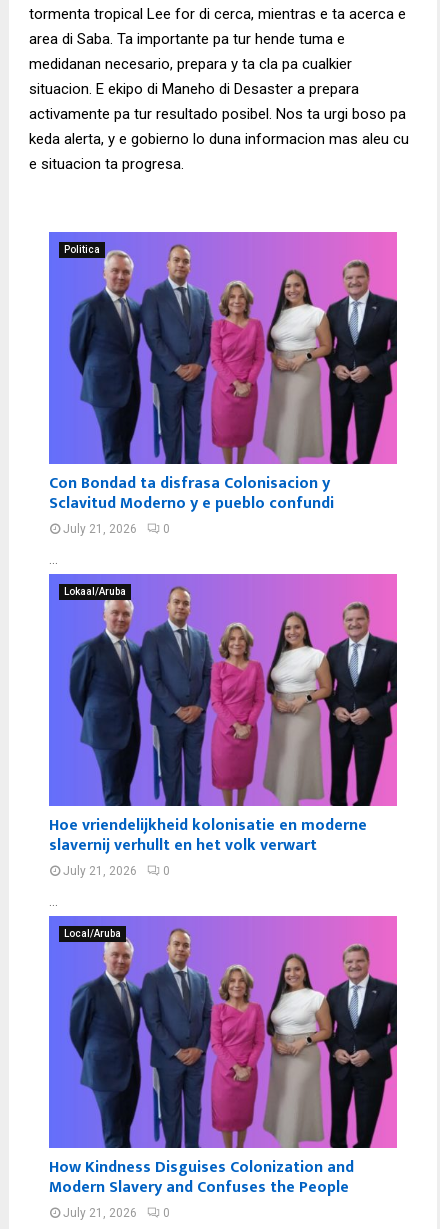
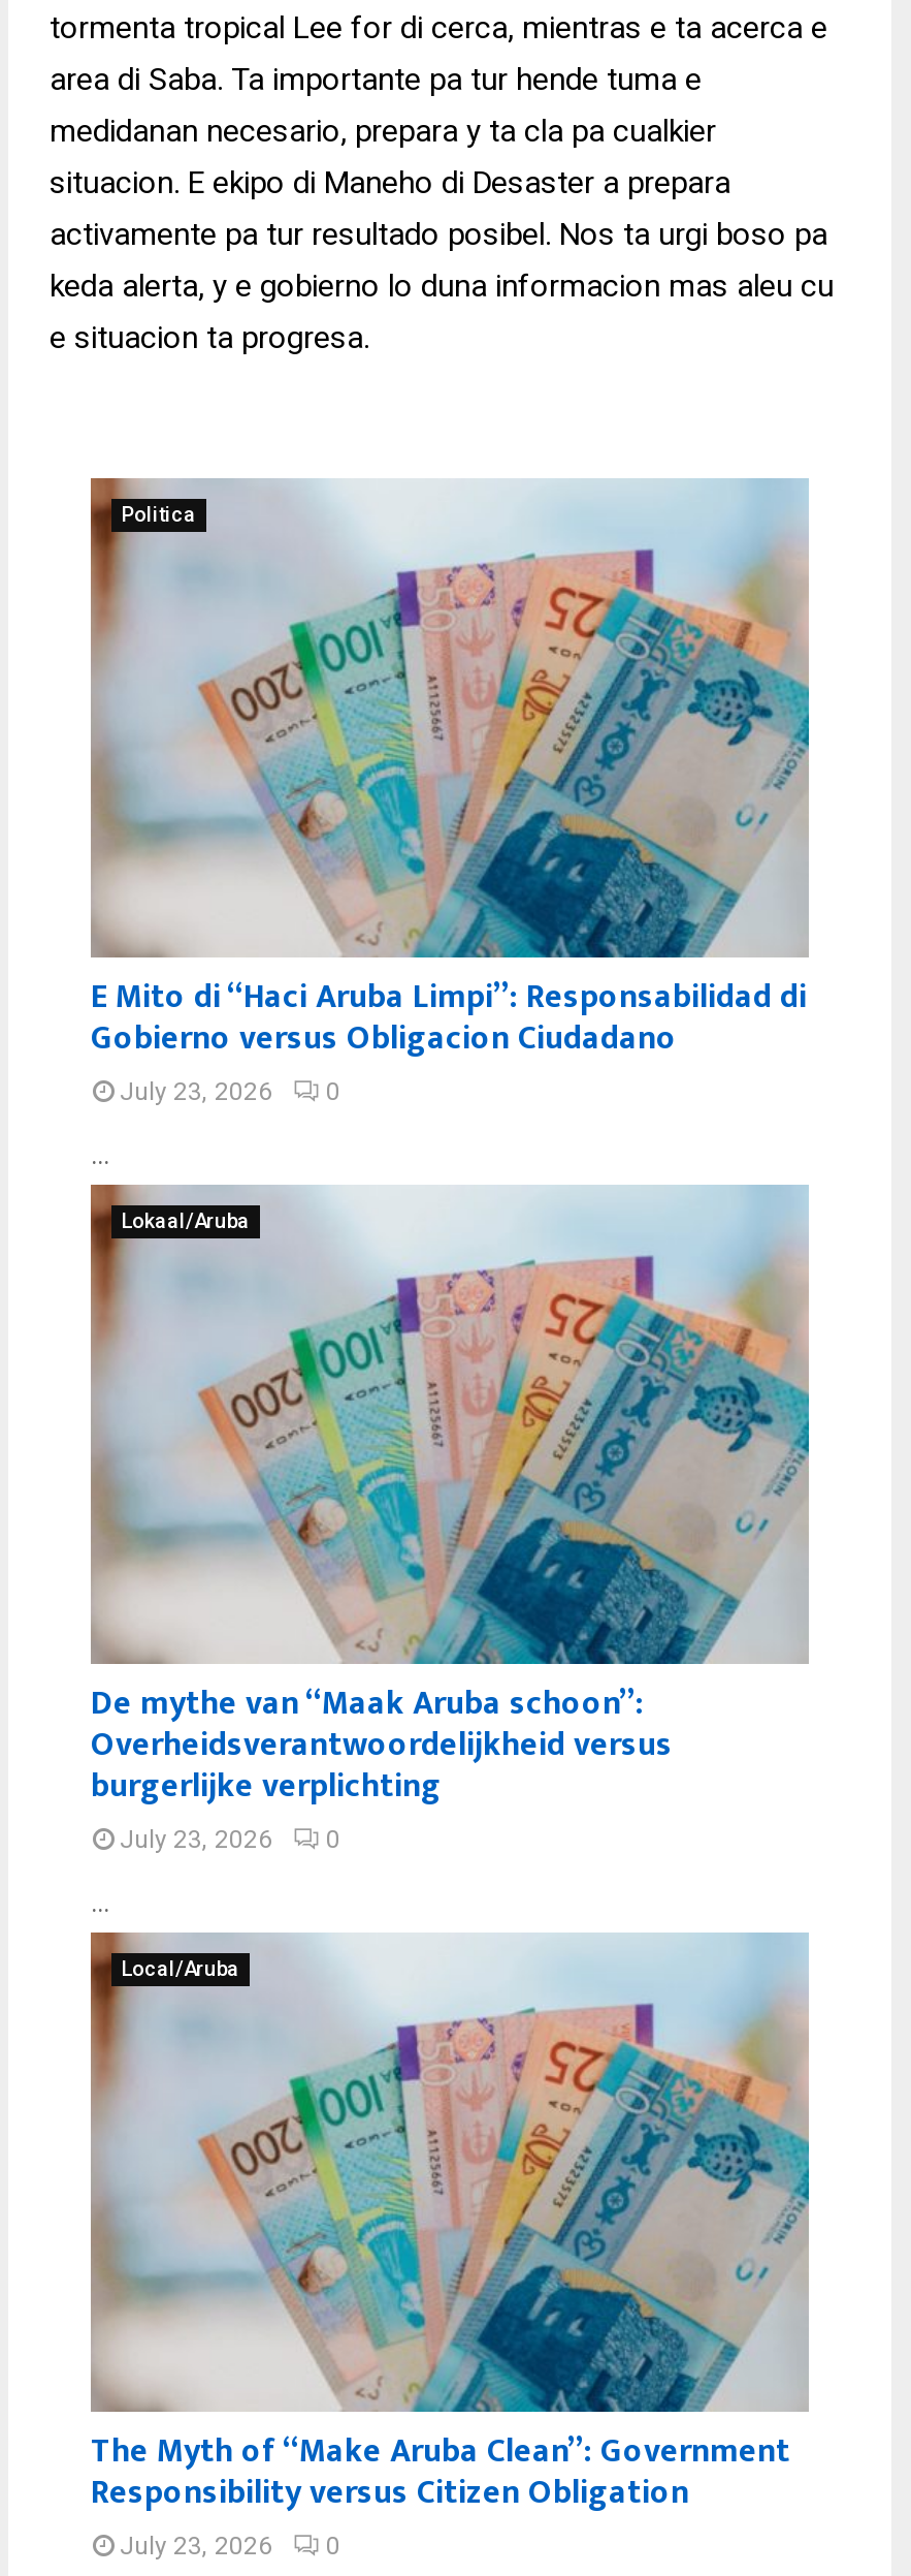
[48,231,398,536] [image] | Con Bondad ta disfrasa Colonisacion y | Sclavitud Moderno y e pueblo confundi | July 21, 2026 -> [89,476,811,1105] [image] | E Mito di “Haci Aruba Limpi”: Responsabilidad di | Gobierno versus Obligacion Ciudadano | July 23, 2026
[48,573,398,878] [image] | Hoe vriendelijkheid kolonisatie en moderne | slavernij verhullt en het volk verwart | July 21, 2026 -> [89,1183,811,1853] [image] | De mythe van “Maak Aruba schoon”: | Overheidsverantwoordelijkheid versus | burgerlijke verplichting | July 23, 2026
[48,915,398,1220] [image] | How Kindness Disguises Colonization and | Modern Slavery and Confuses the People | July 21, 2026 -> [89,1930,811,2560] [image] | The Myth of “Make Aruba Clean”: Government | Responsibility versus Citizen Obligation | July 23, 2026

